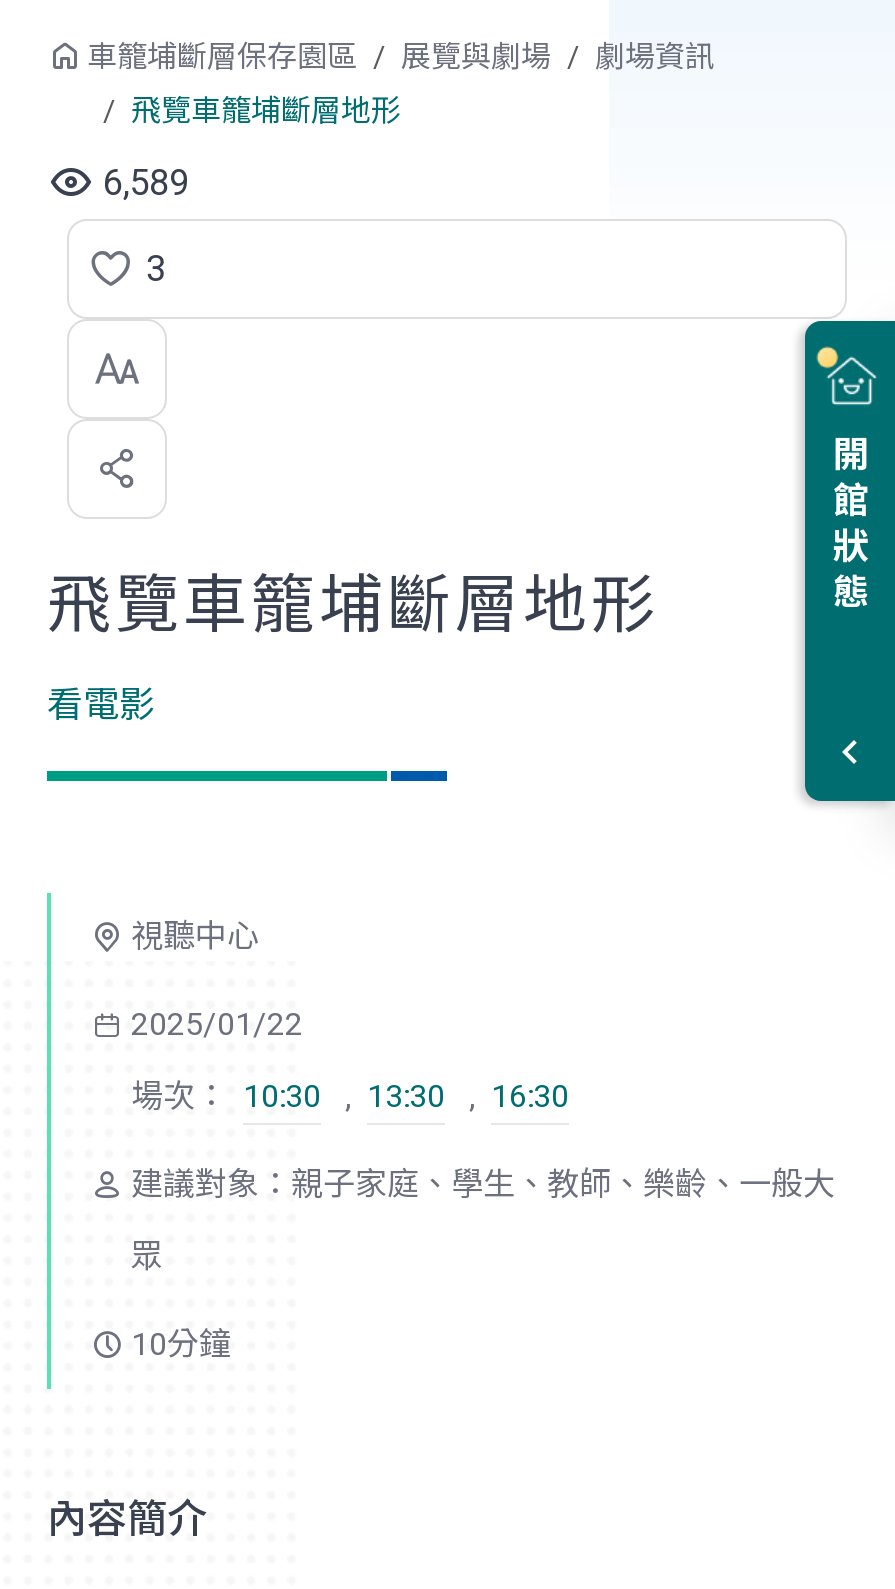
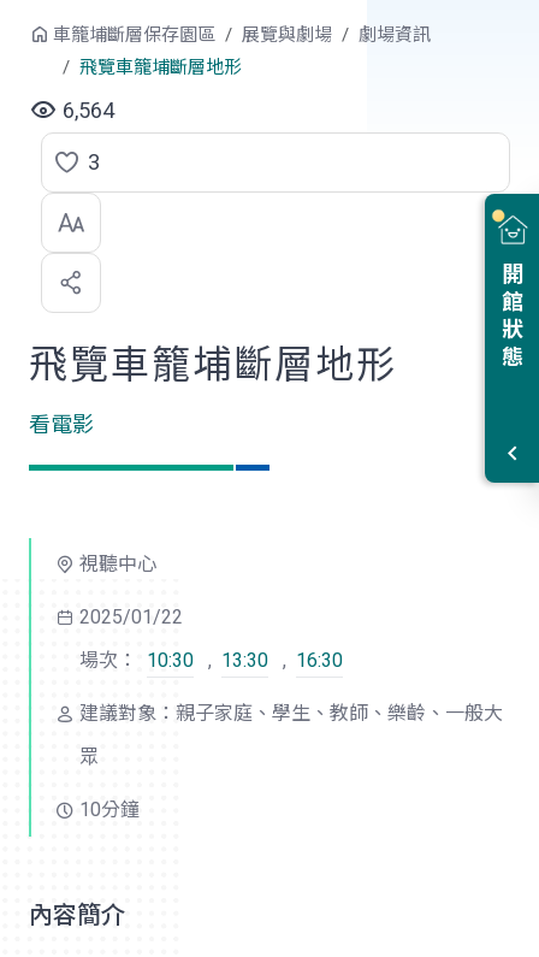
[103,161,189,203] 6,589 -> [63,98,114,123] 6,564

